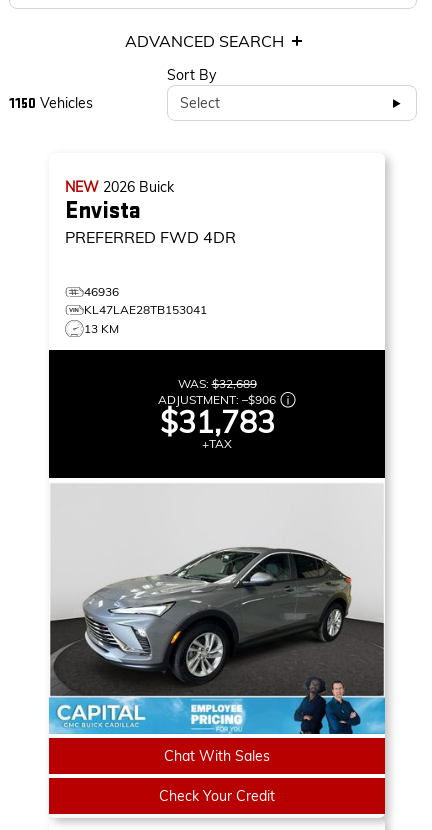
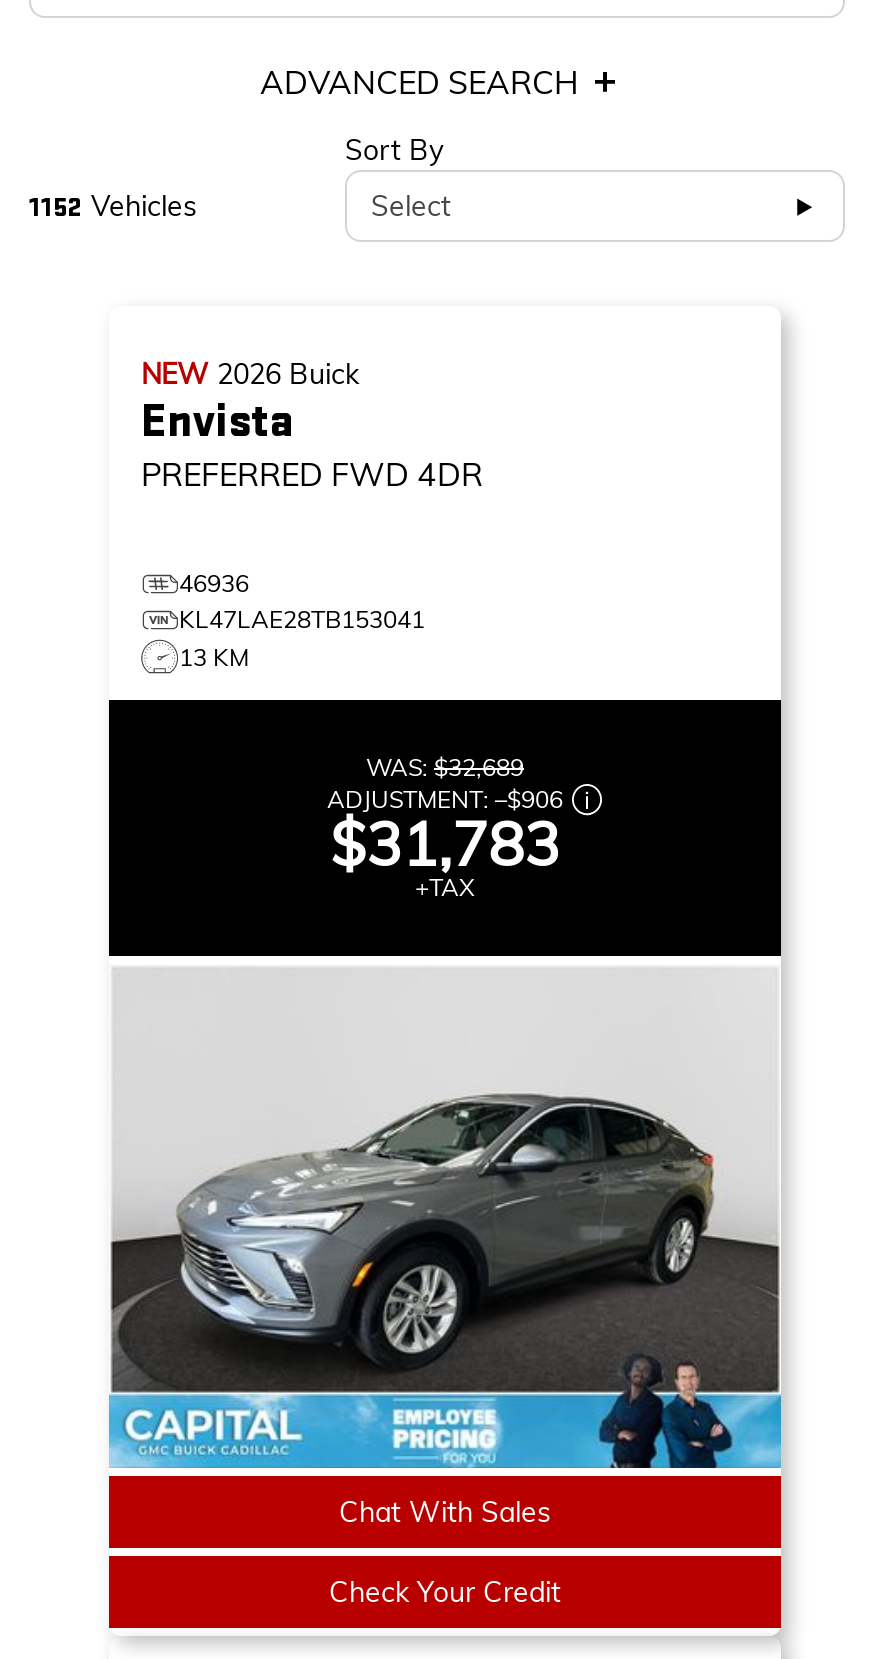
[9,93,93,111] 1150 Vehicles -> [29,187,197,223] 1152 Vehicles

